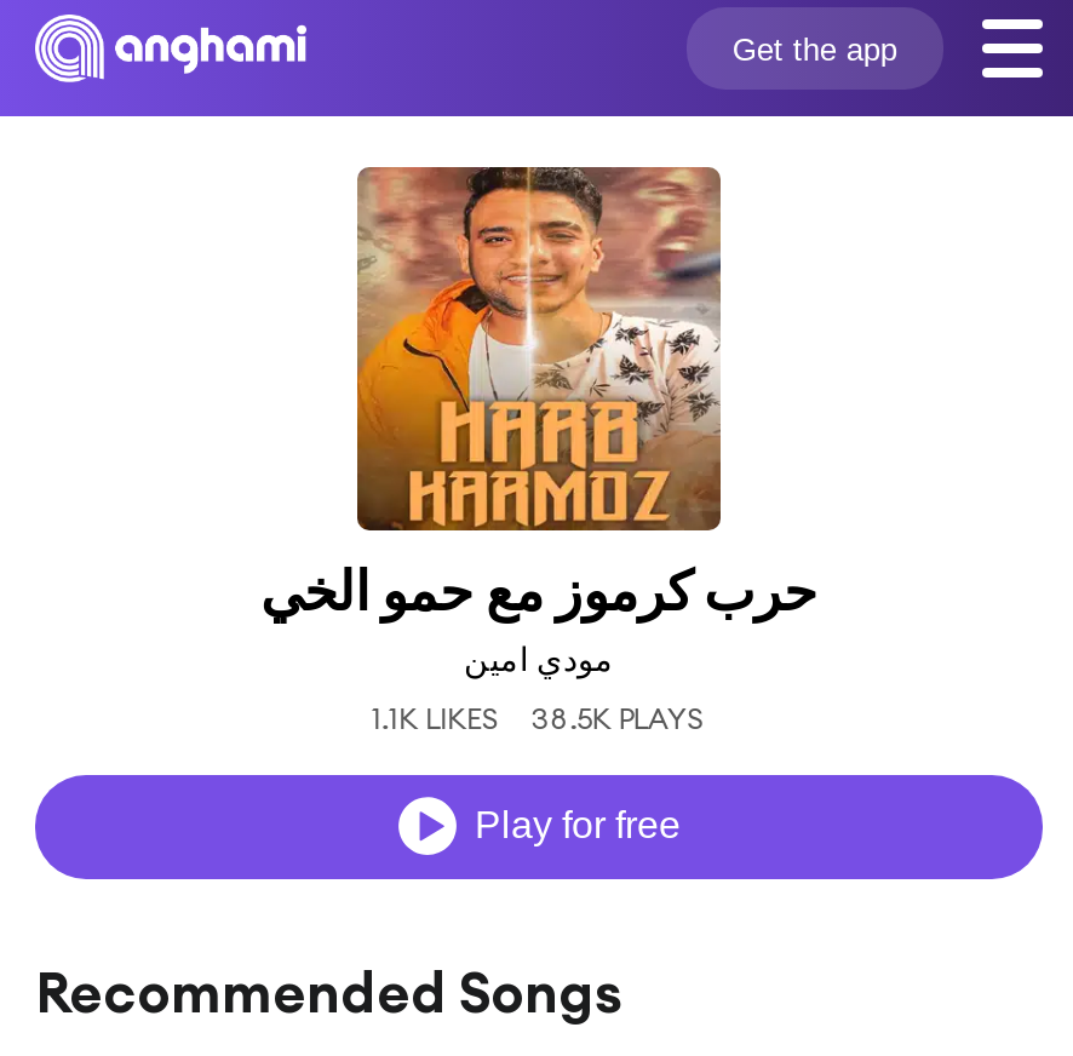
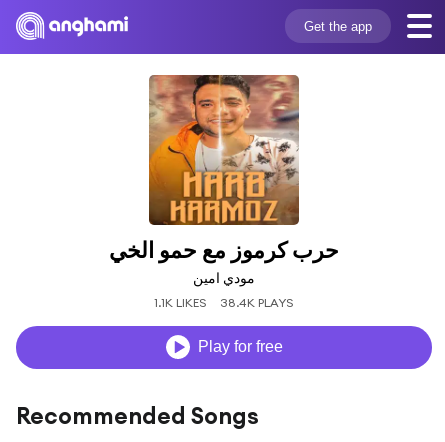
[372,699,706,736] 1.1K LIKES 38.5K PLAYS -> [154,295,294,310] 1.1K LIKES 38.4K PLAYS

